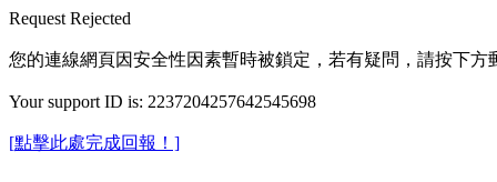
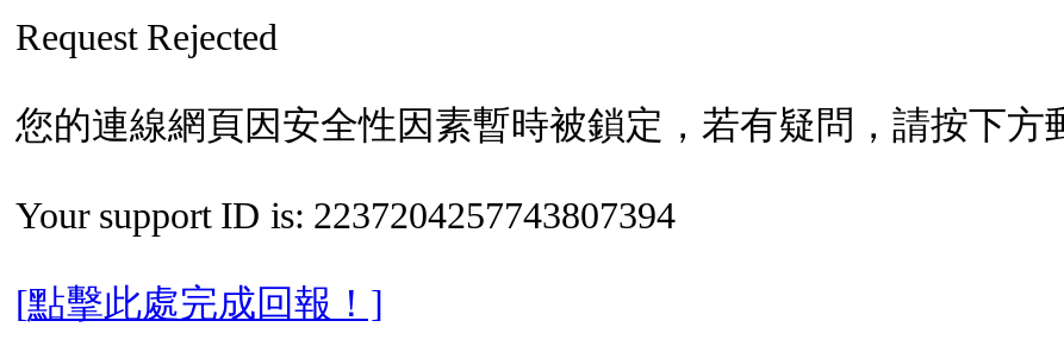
[9,92,316,111] Your support ID is: 2237204257642545698 -> [15,195,676,235] Your support ID is: 2237204257743807394

